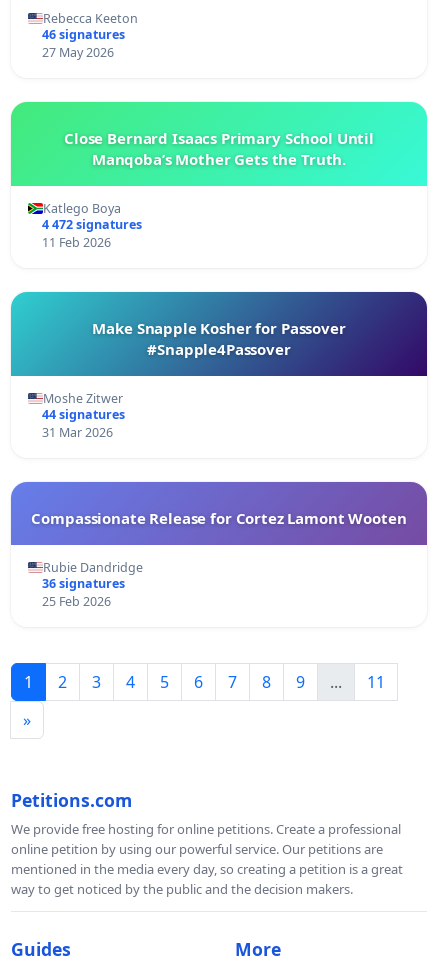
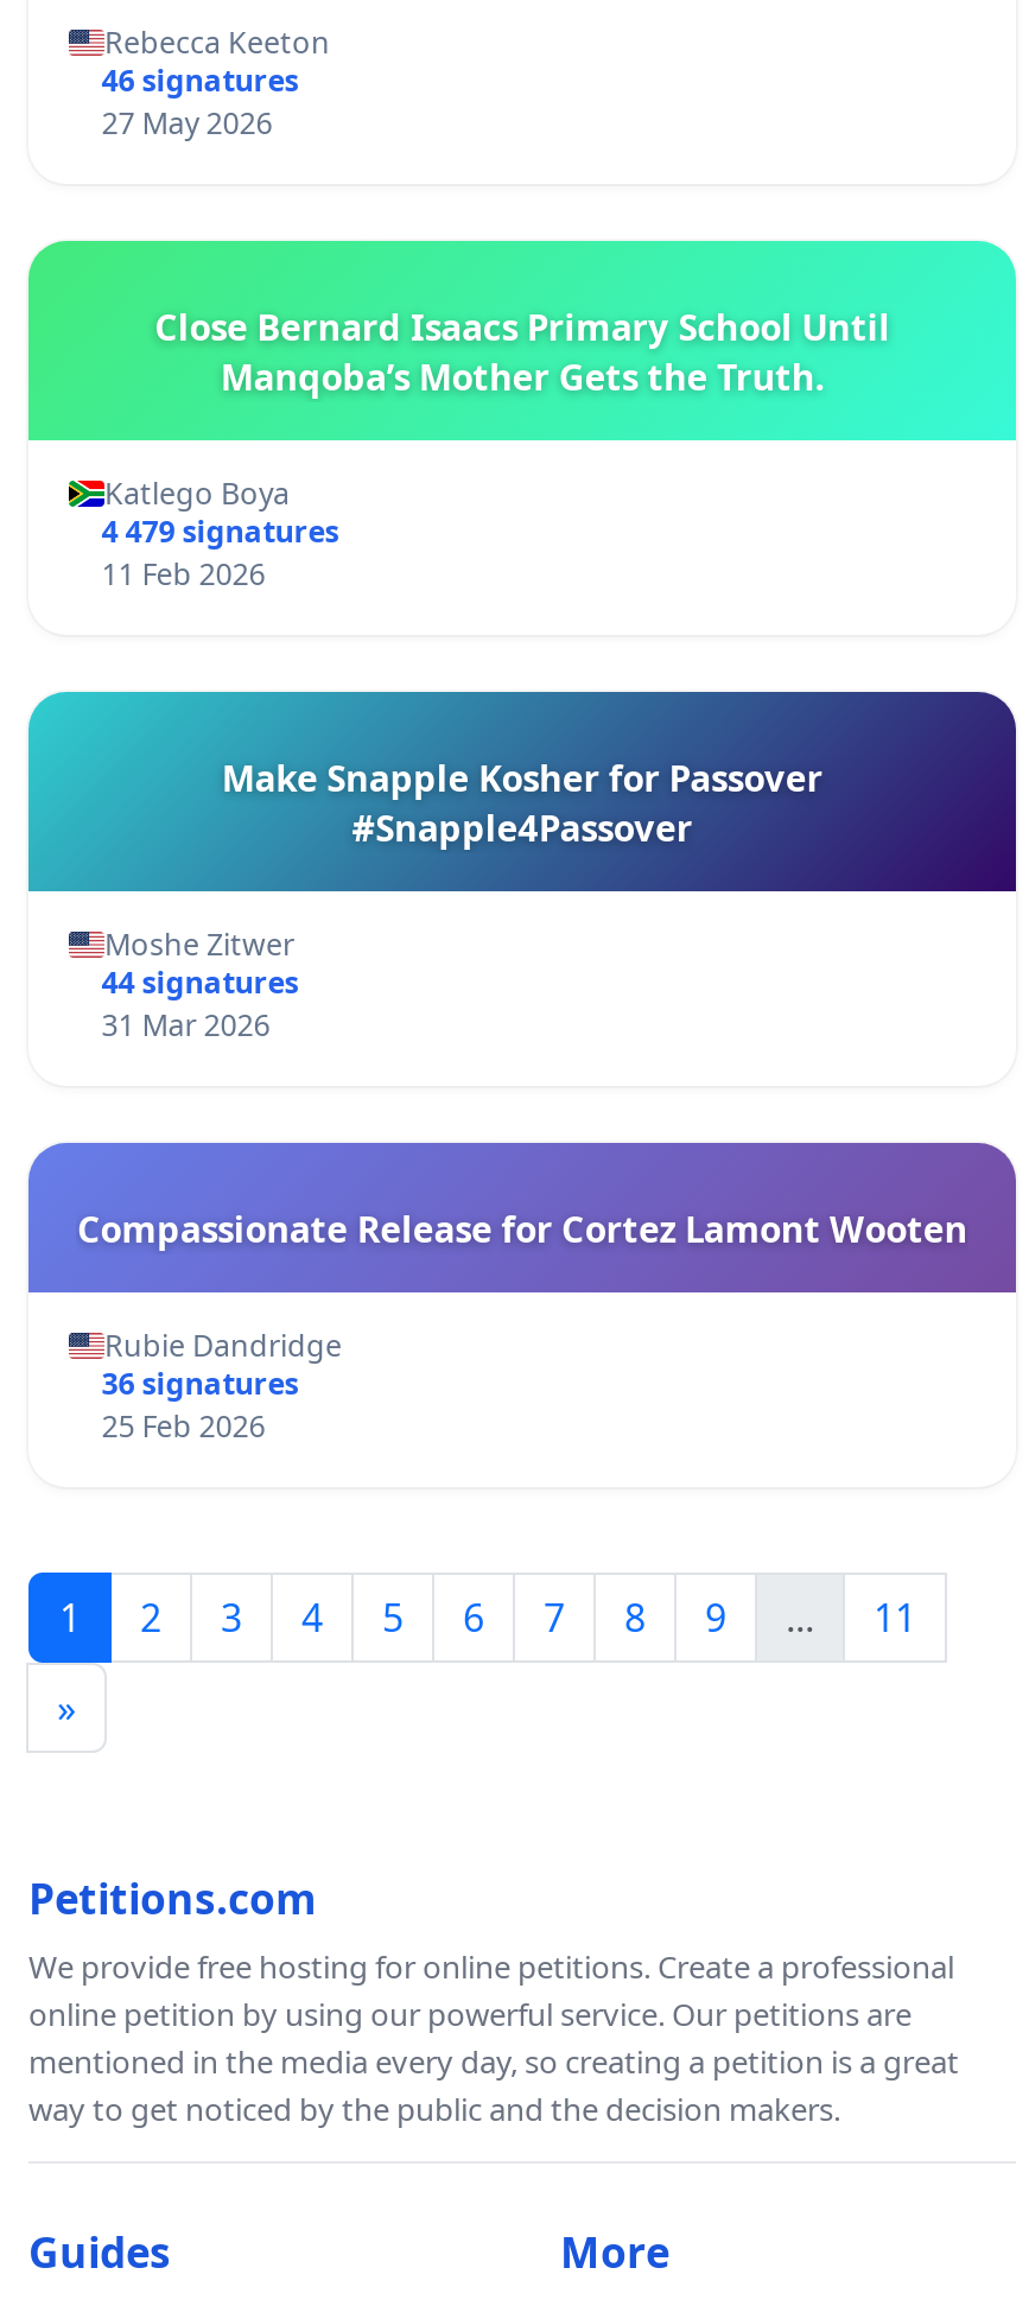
[42,215,142,232] 4 472 signatures -> [102,510,339,551] 4 479 signatures

